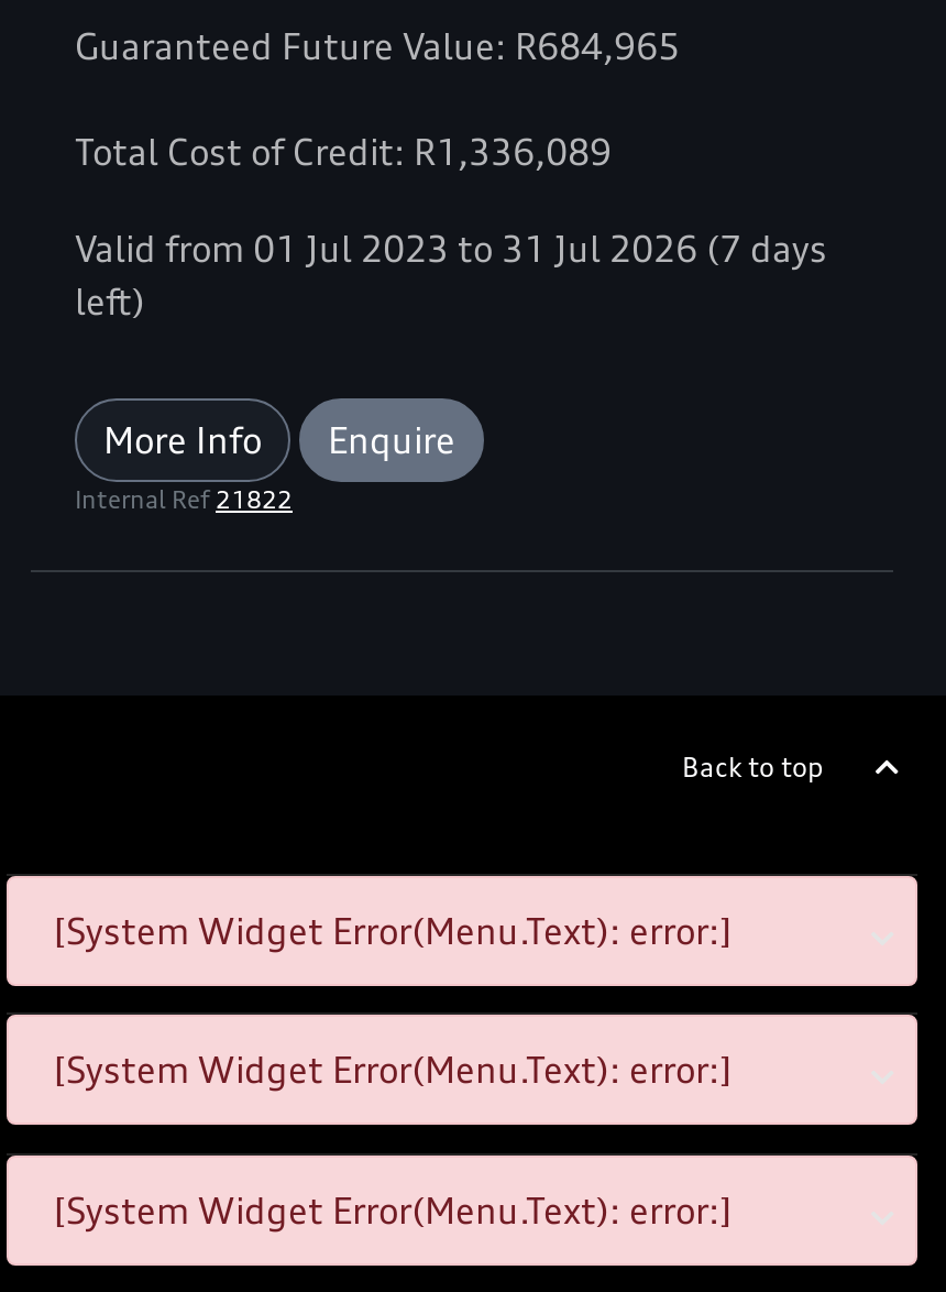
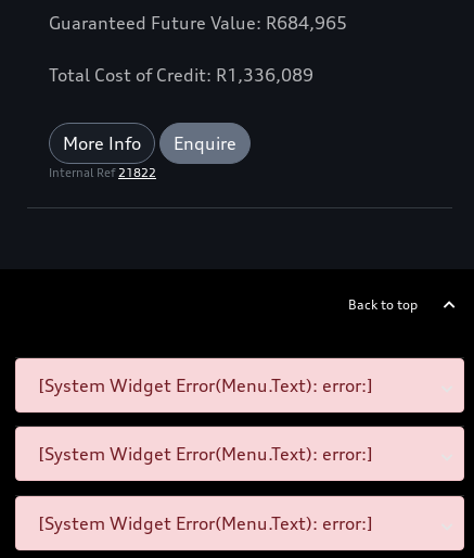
[75,227,827,324] Valid from 01 Jul 2023 to 31 Jul 2026 (7 days | left) -> none

